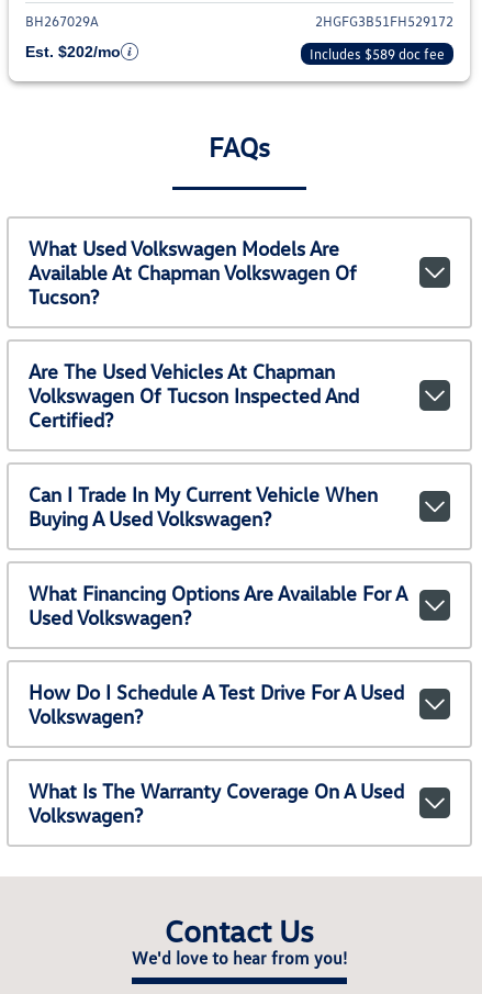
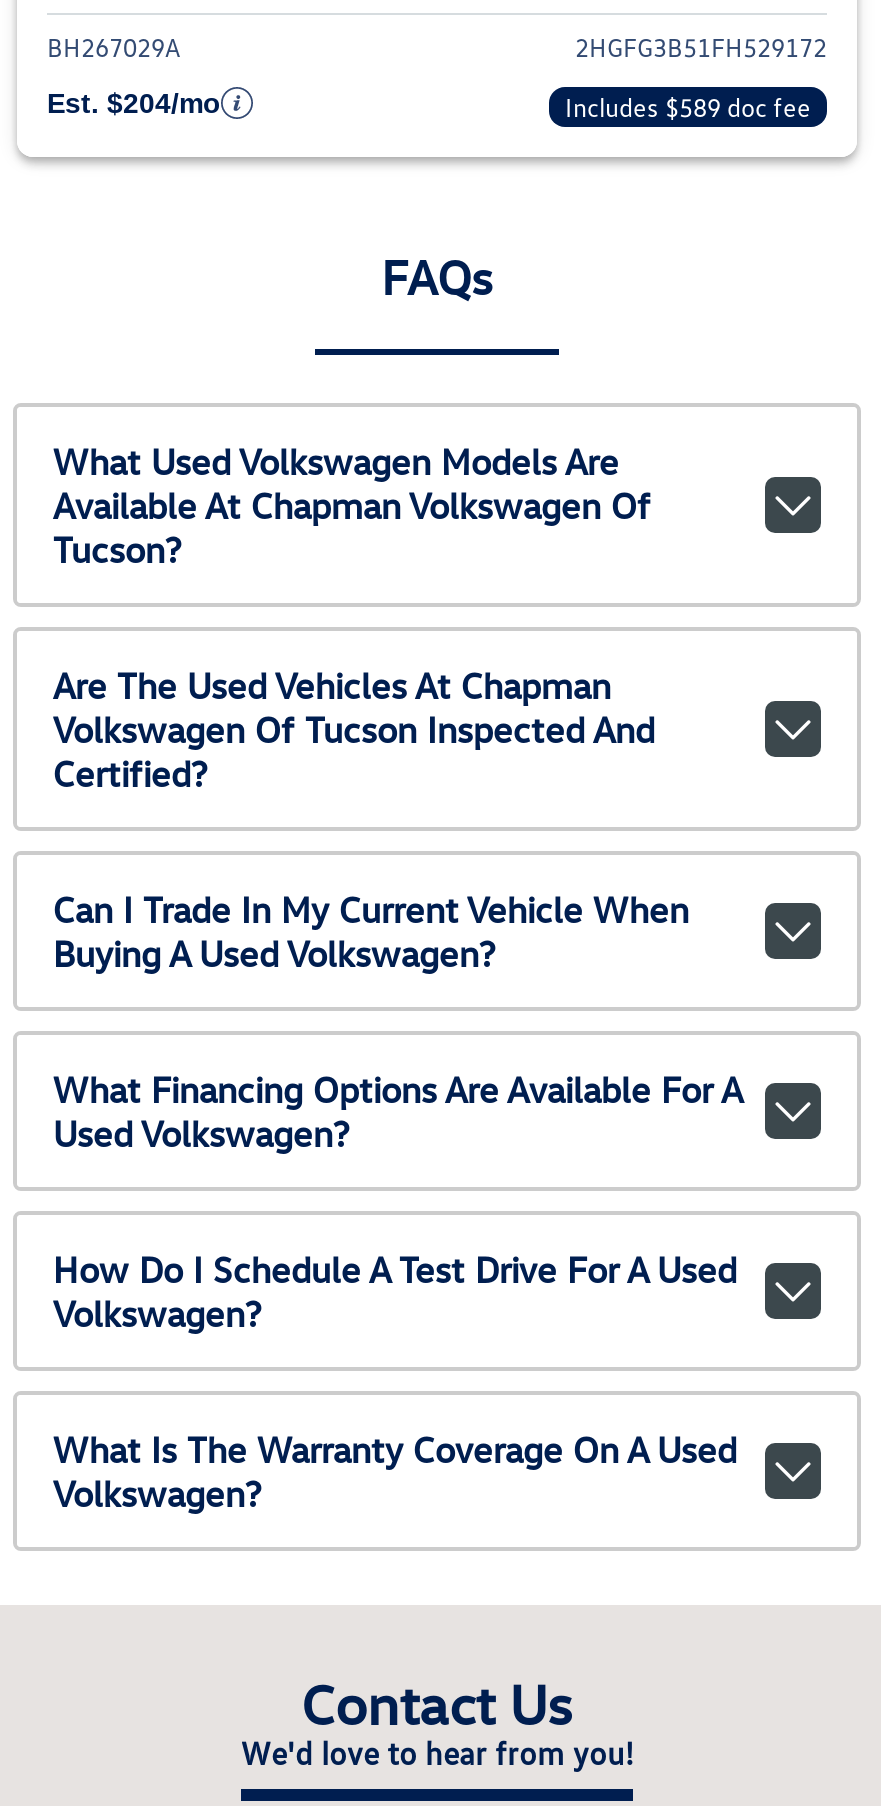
[25,43,121,60] Est. $202/mo -> [47,87,221,119] Est. $204/mo

